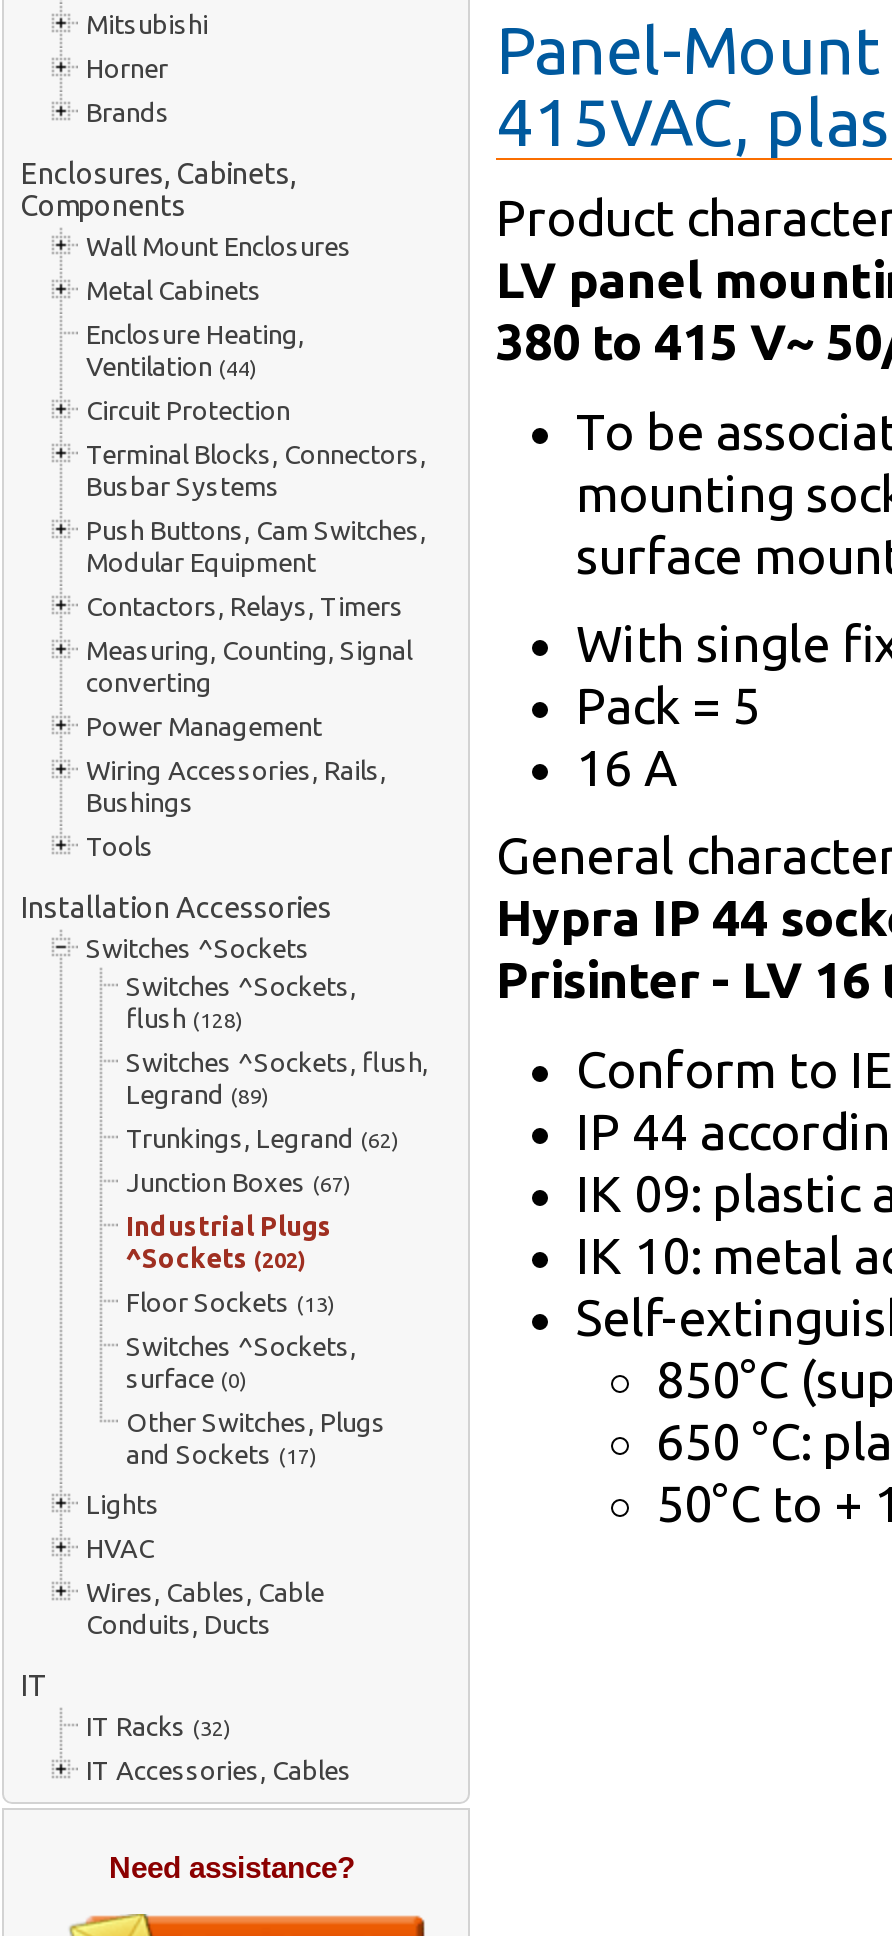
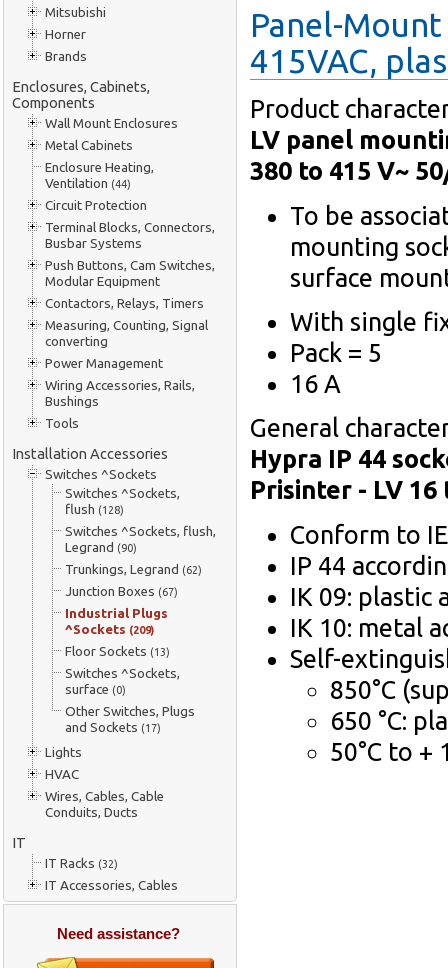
[126,1080,270,1110] Legrand (89) -> [65,540,137,555] Legrand (90)
[126,1244,304,1274] ^Sockets (202) -> [65,622,154,637] ^Sockets (209)

